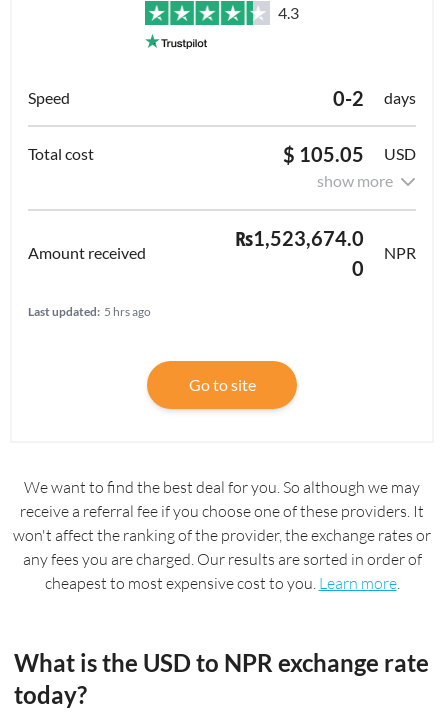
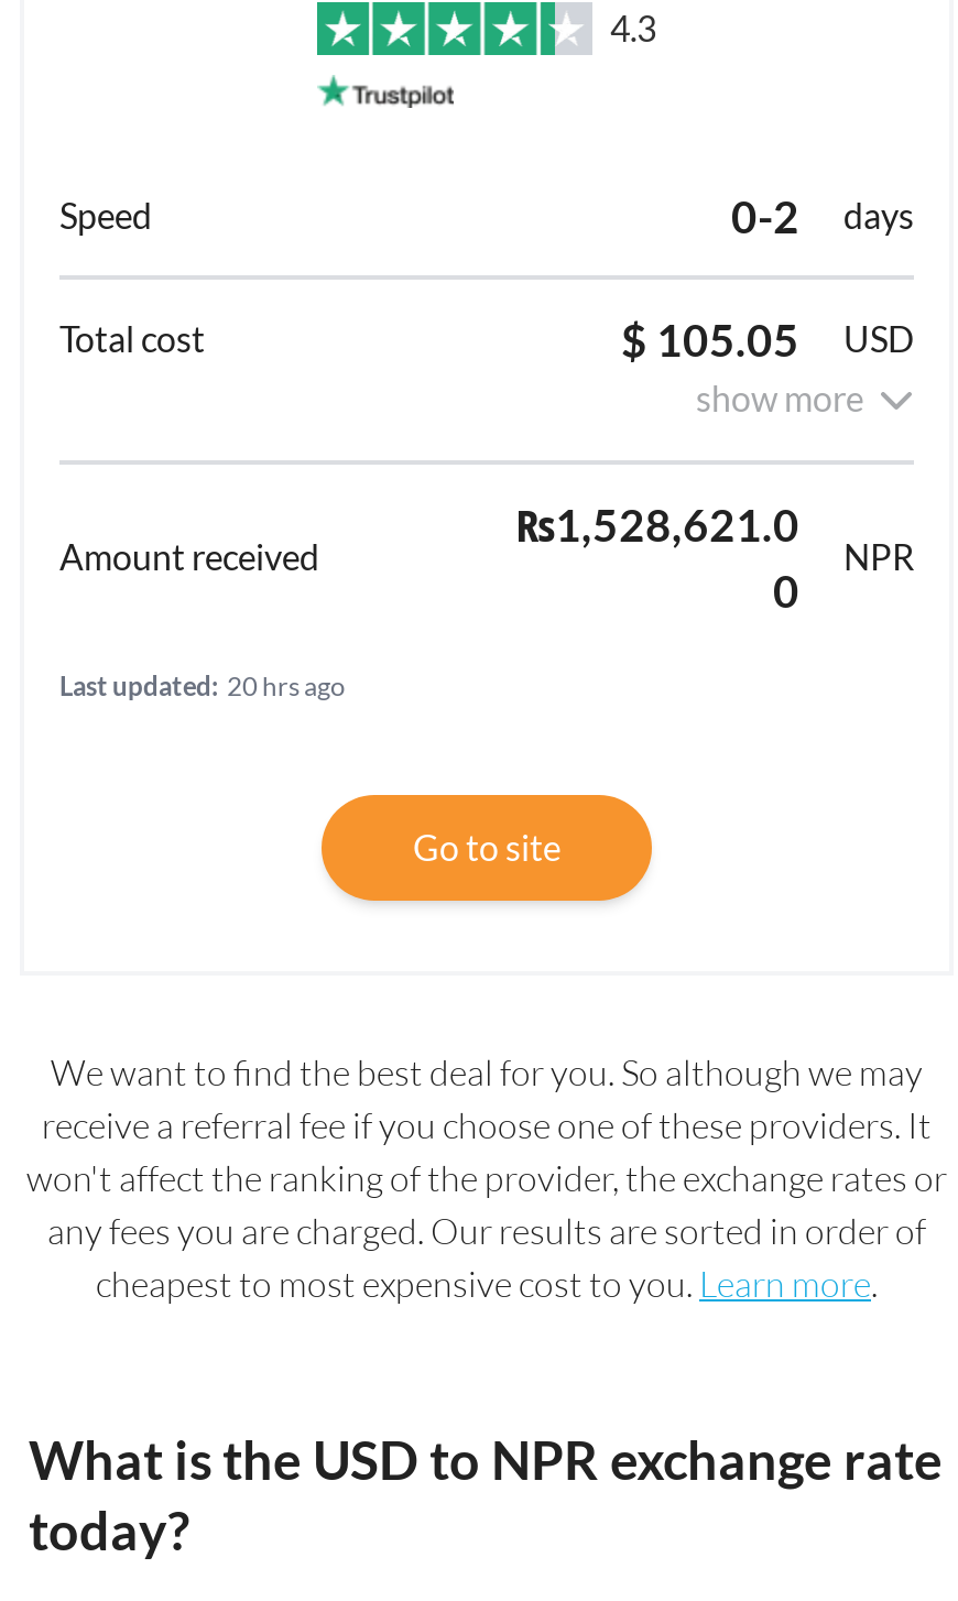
[235,226,364,250] ₨1,523,674.0 -> [515,497,799,550] ₨1,528,621.0
[28,304,151,319] Last updated: 5 hrs ago -> [59,669,346,702] Last updated: 20 hrs ago

